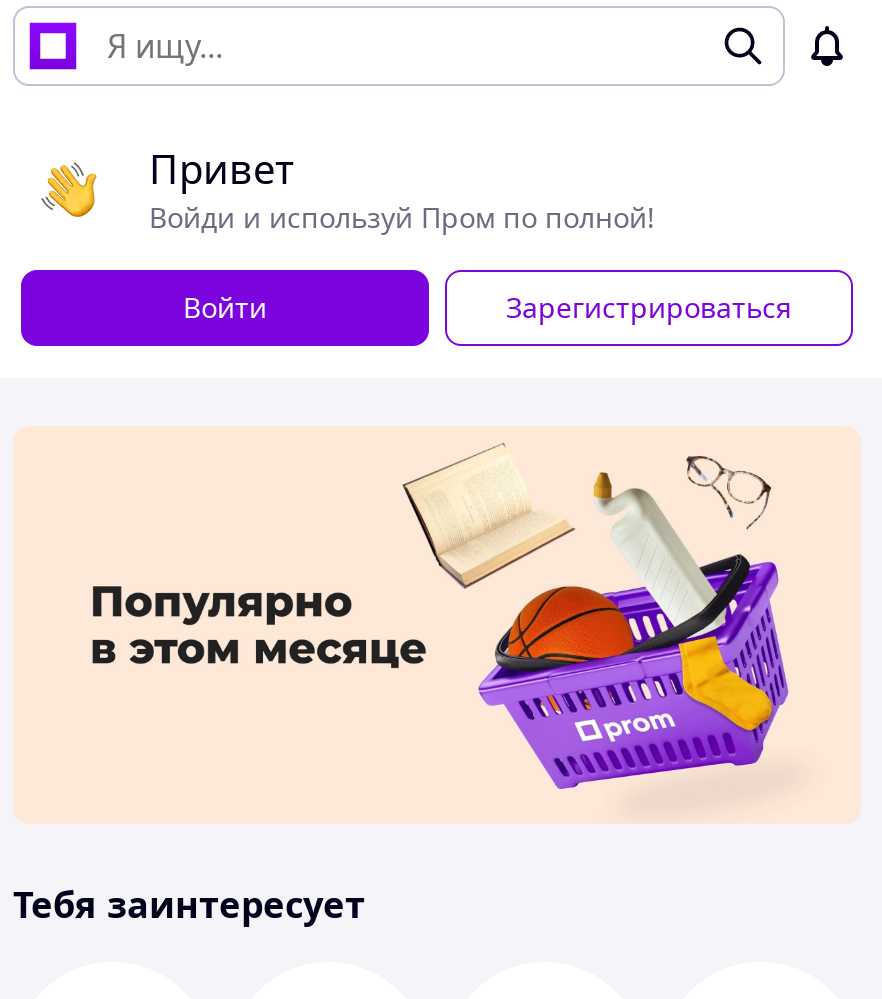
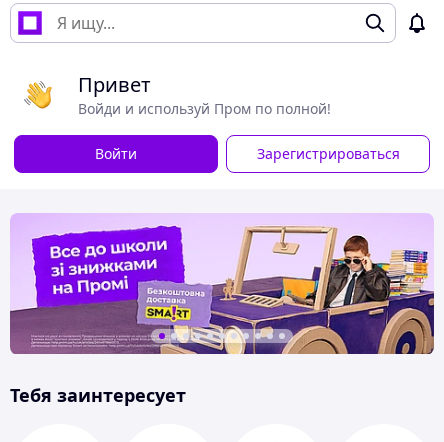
[15,428,859,822] [image] -> [9,213,435,355] [image]

